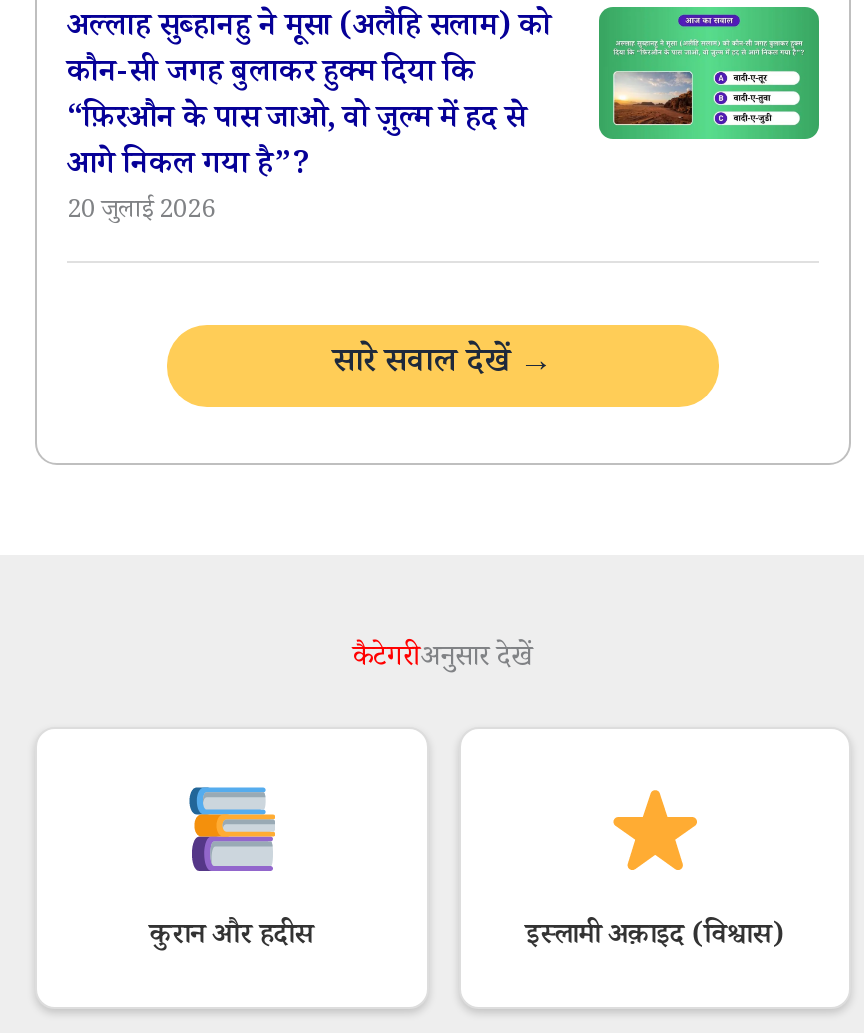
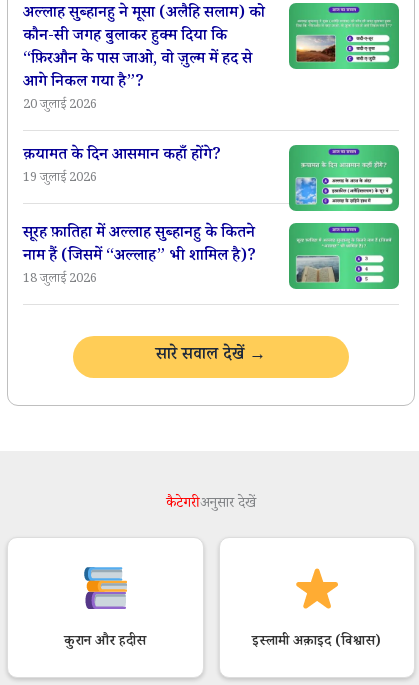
none -> [23,144,400,290] [image] | क़यामत के दिन आसमान कहाँ होंगे? | 19 जुलाई 2026 | सूरह फ़ातिहा में अल्लाह सुब्हानहु के कितने | नाम हैं (जिसमें “अल्लाह” भी शामिल है)? | 18 जुलाई 2026
none -> [288,222,400,290] [image]

